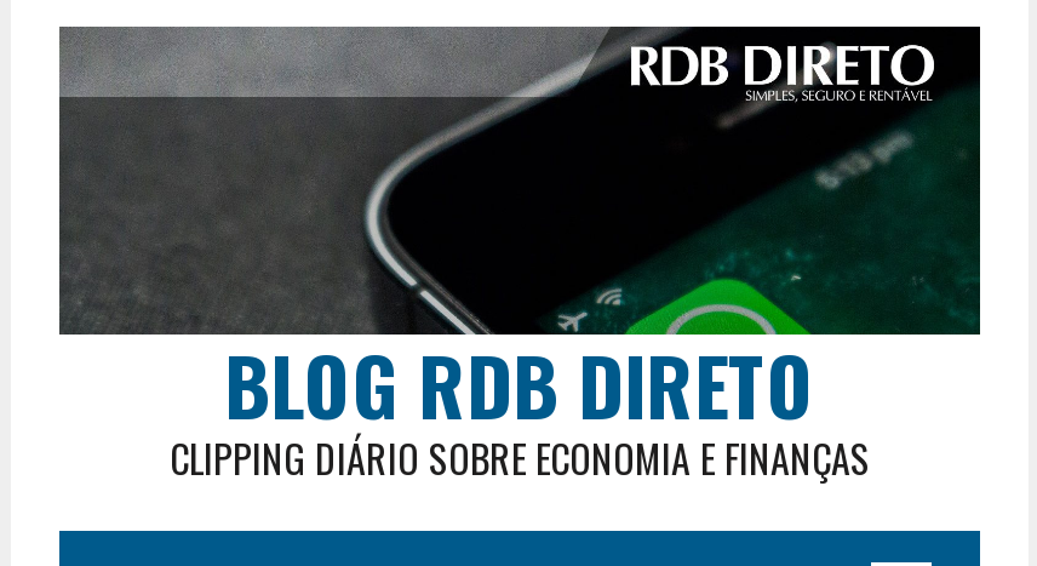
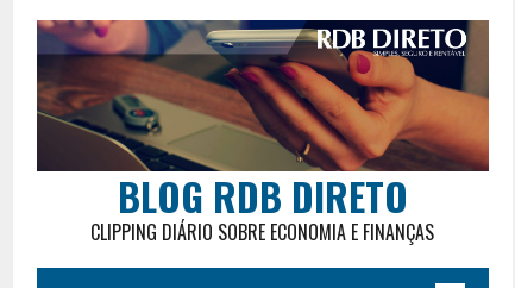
[59,24,982,335] [image] -> [37,19,490,171] [image]

